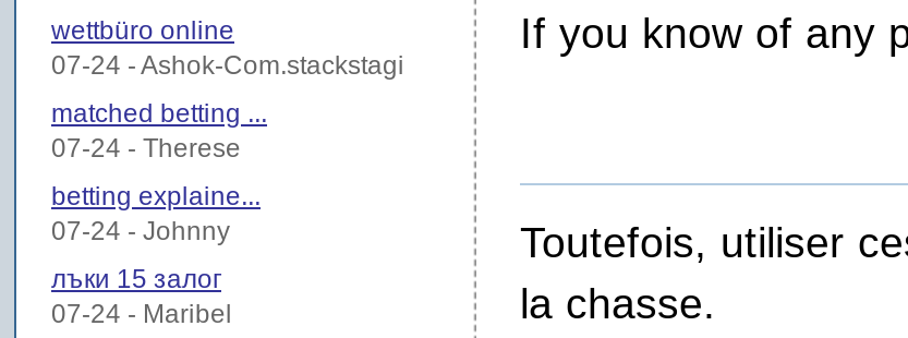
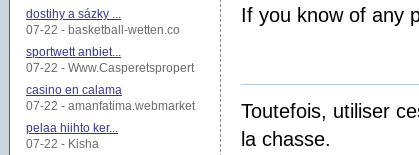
[51,15,404,81] wettbüro online | 07-24 - Ashok-Com.stackstagi -> [26,7,180,37] dostihy a sázky ... | 07-22 - basketball-wetten.co
[51,98,267,164] matched betting ... | 07-24 - Therese -> [26,45,194,75] sportwett anbiet... | 07-22 - Www.Casperetspropert
[51,181,261,246] betting explaine... | 07-24 - Johnny -> [26,83,195,113] casino en calama | 07-22 - amanfatima.webmarket
[51,264,232,329] лъки 15 залог | 07-24 - Maribel -> [26,121,118,151] pelaa hiihto ker... | 07-22 - Kisha

